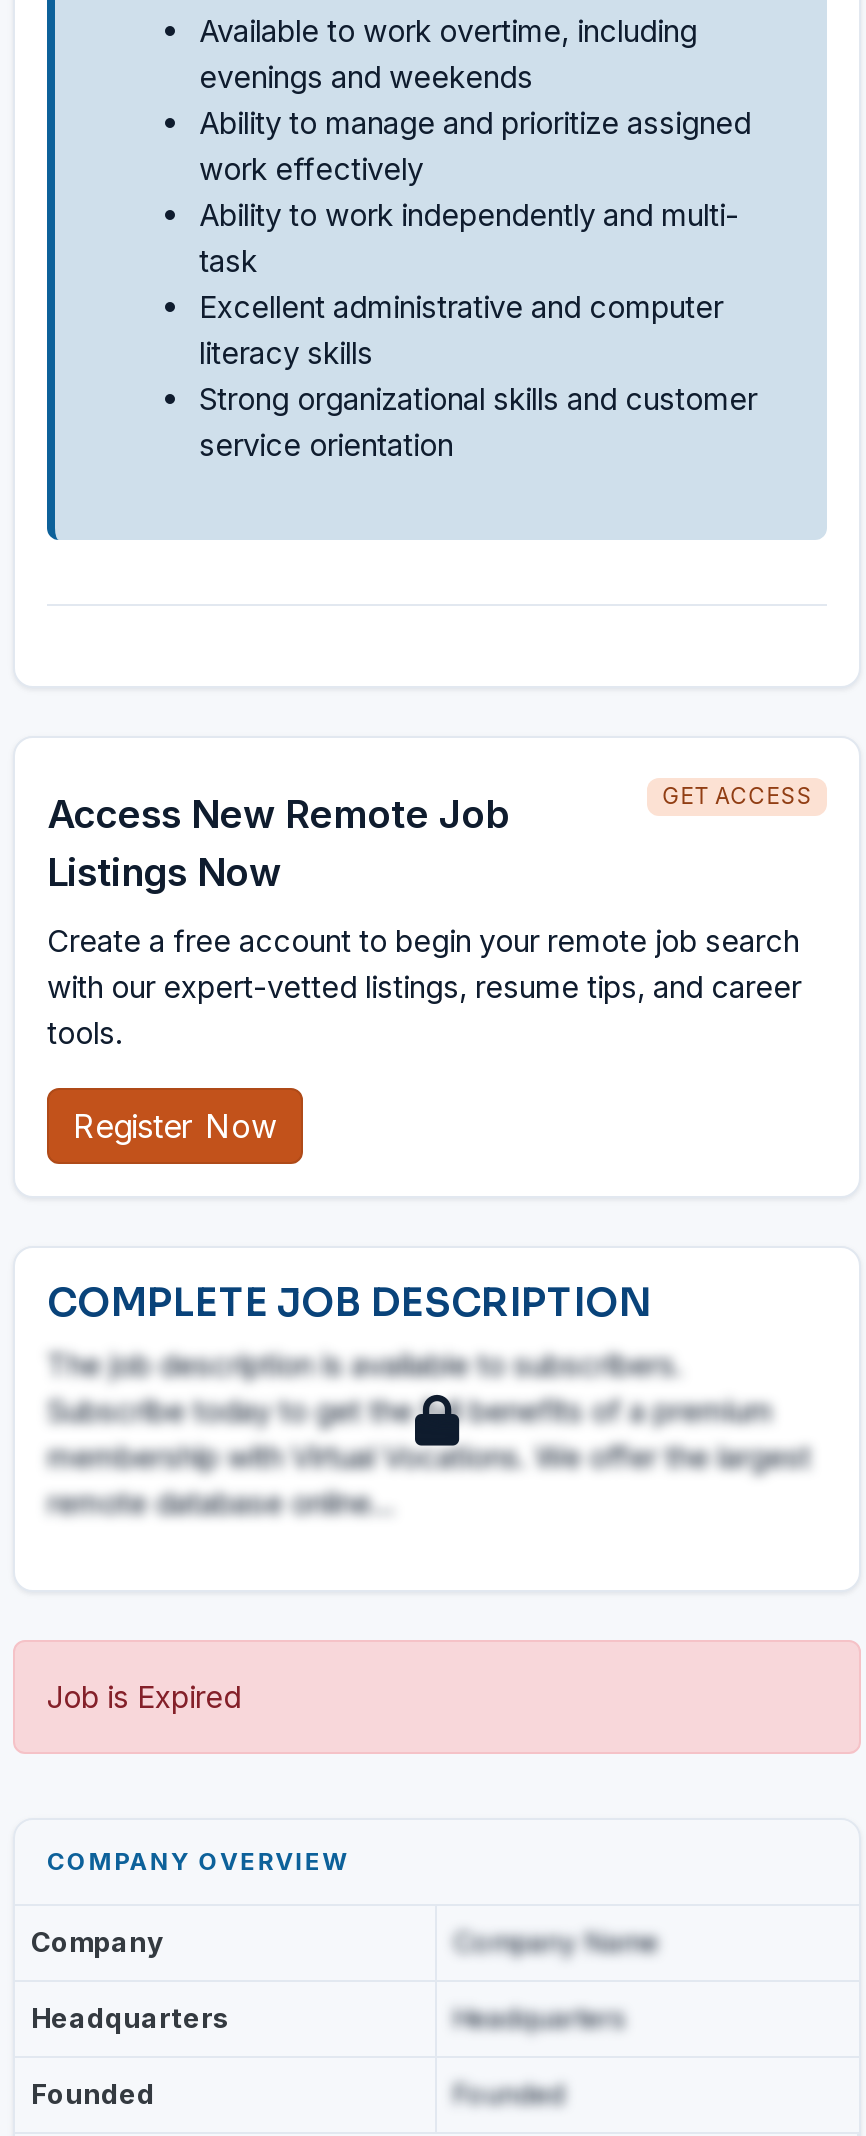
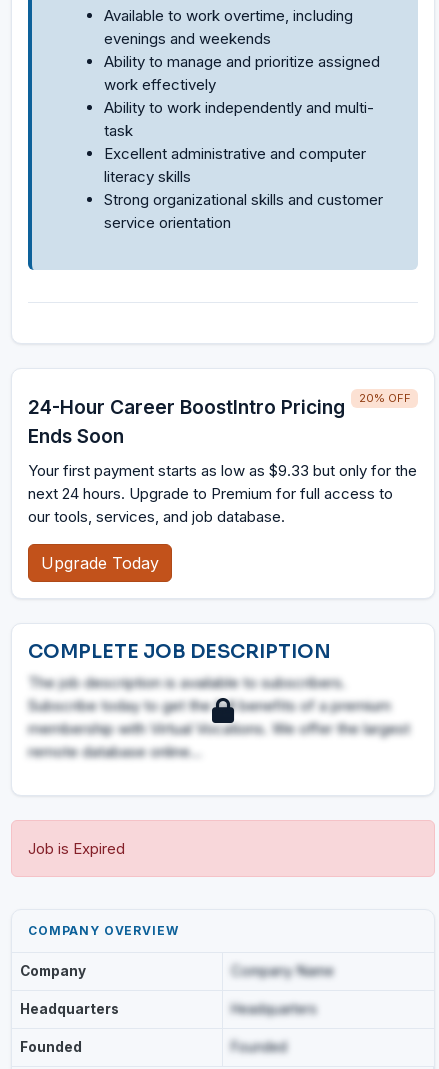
[47,782,812,896] GET ACCESS | Access New Remote Job | Listings Now -> [28,391,411,448] 20% OFF | 24-Hour Career BoostIntro Pricing | Ends Soon
[47,922,801,1052] Create a free account to begin your remote job search | with our expert-vetted listings, resume tips, and career | tools. -> [28,461,417,526] Your first payment starts as low as $9.33 but only for the | next 24 hours. Upgrade to Premium for full access to | our tools, services, and job database.
[73,1106,277,1146] Register Now -> [41,553,159,573] Upgrade Today

